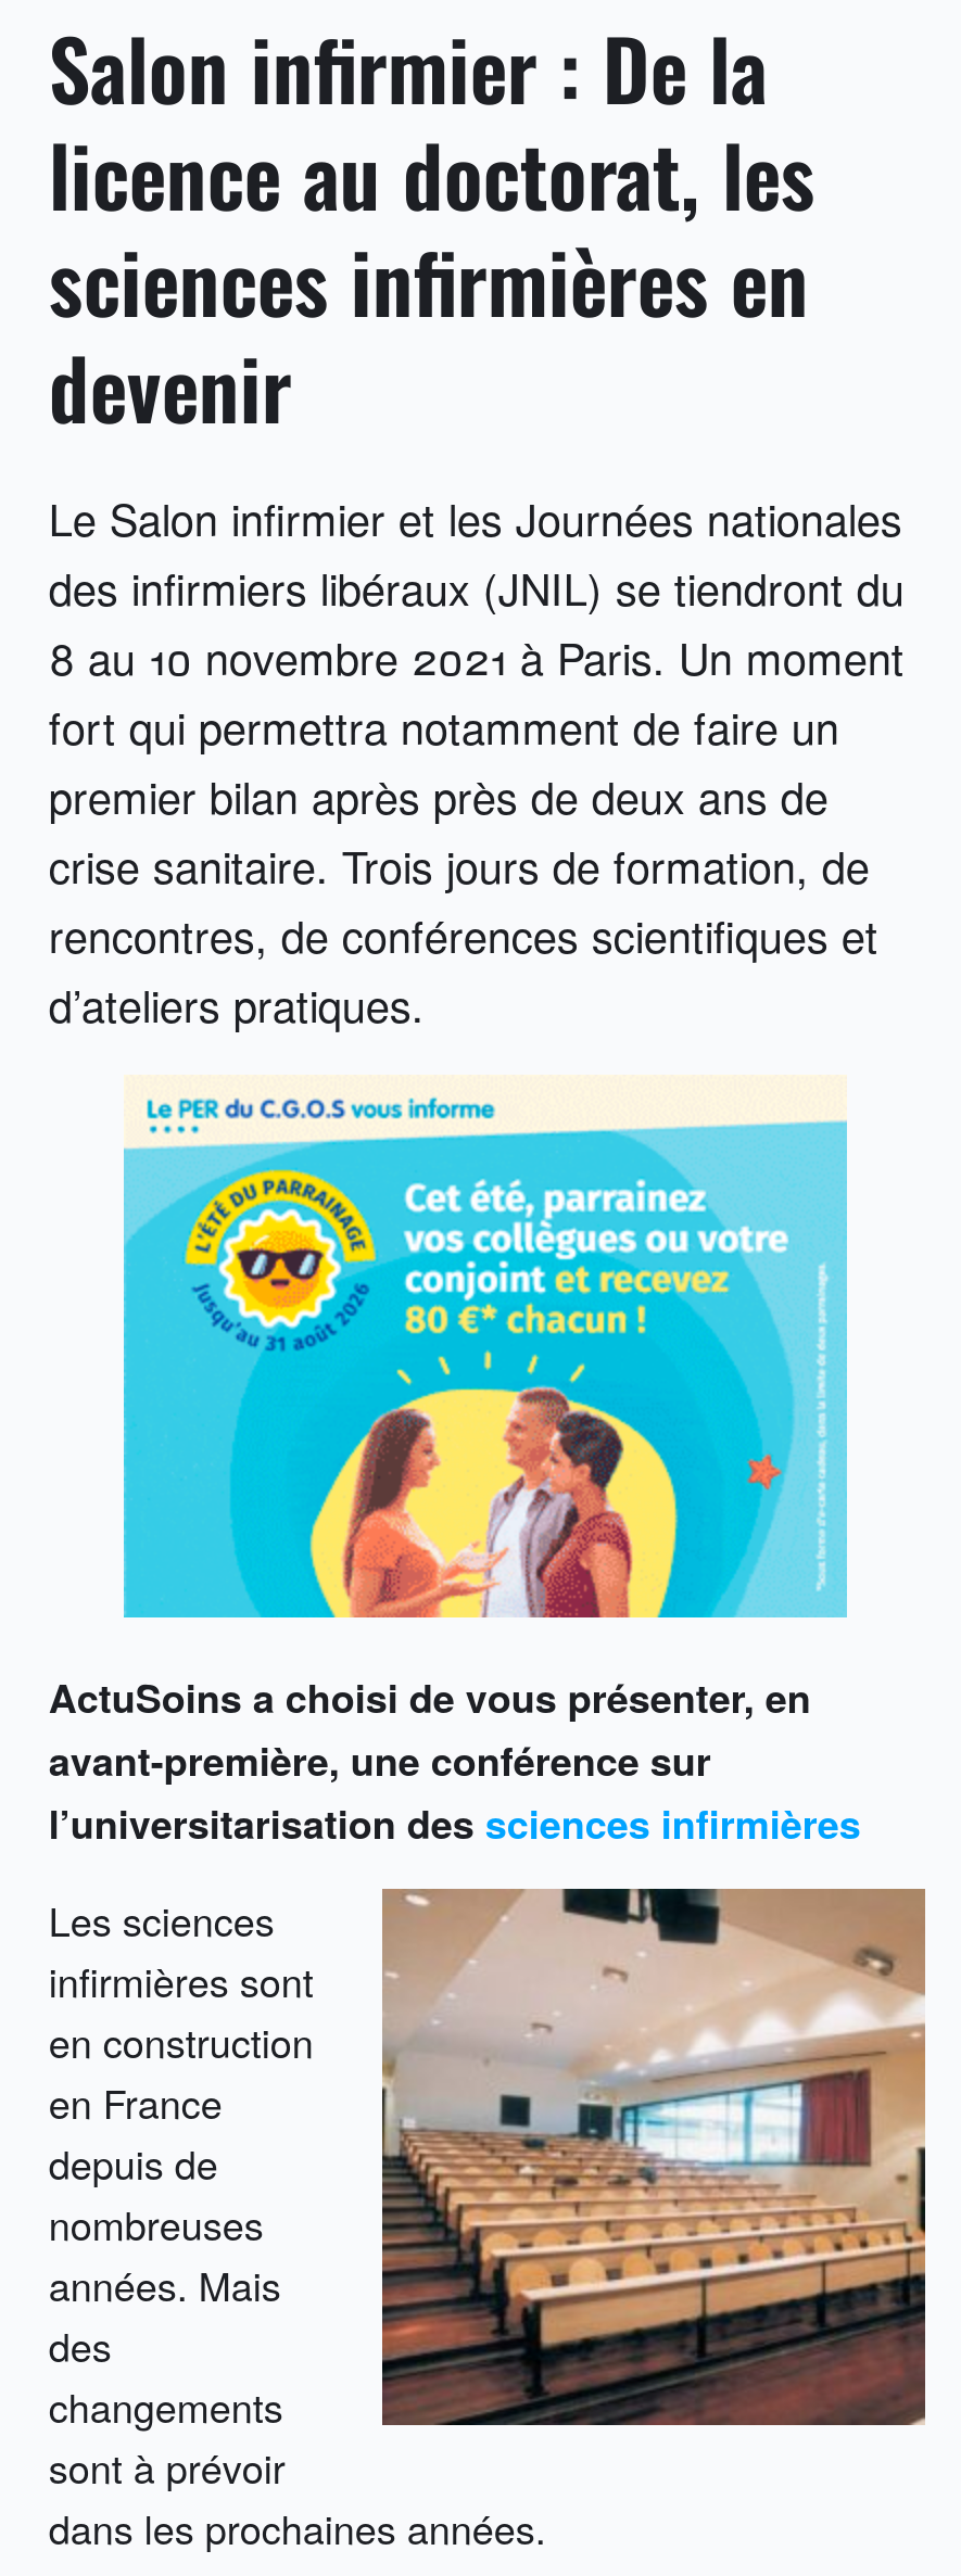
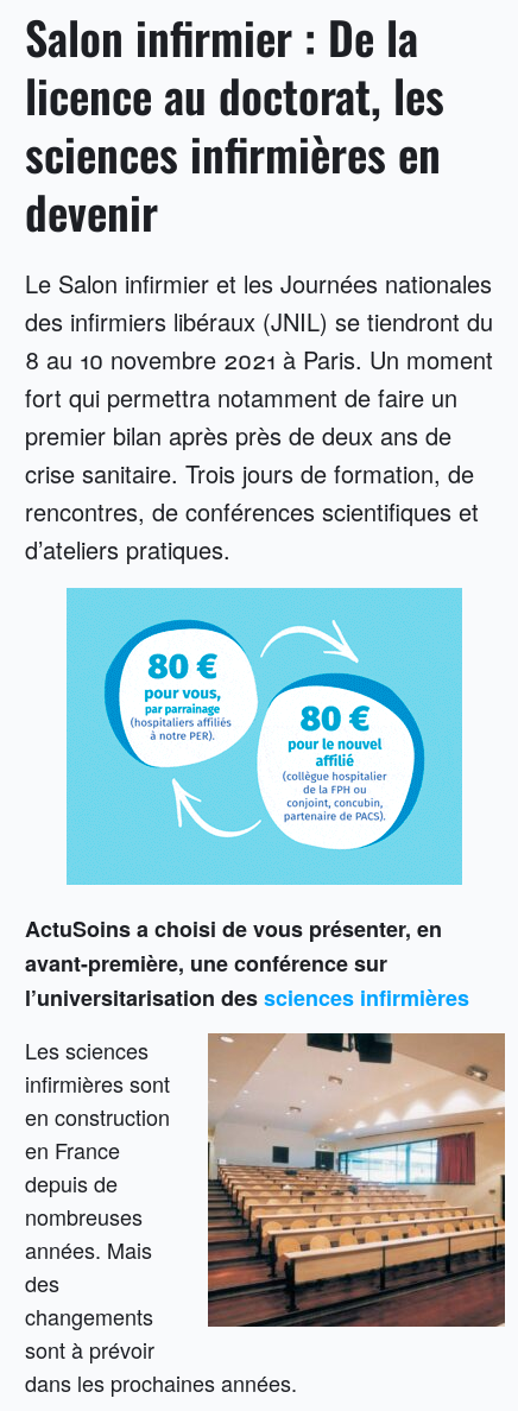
[124,1075,847,1620] [image] -> [65,587,463,886] [image]

